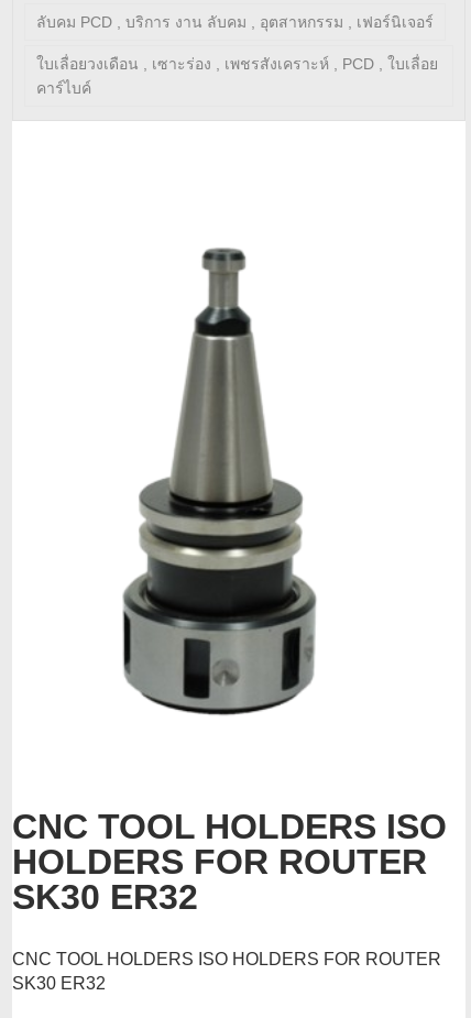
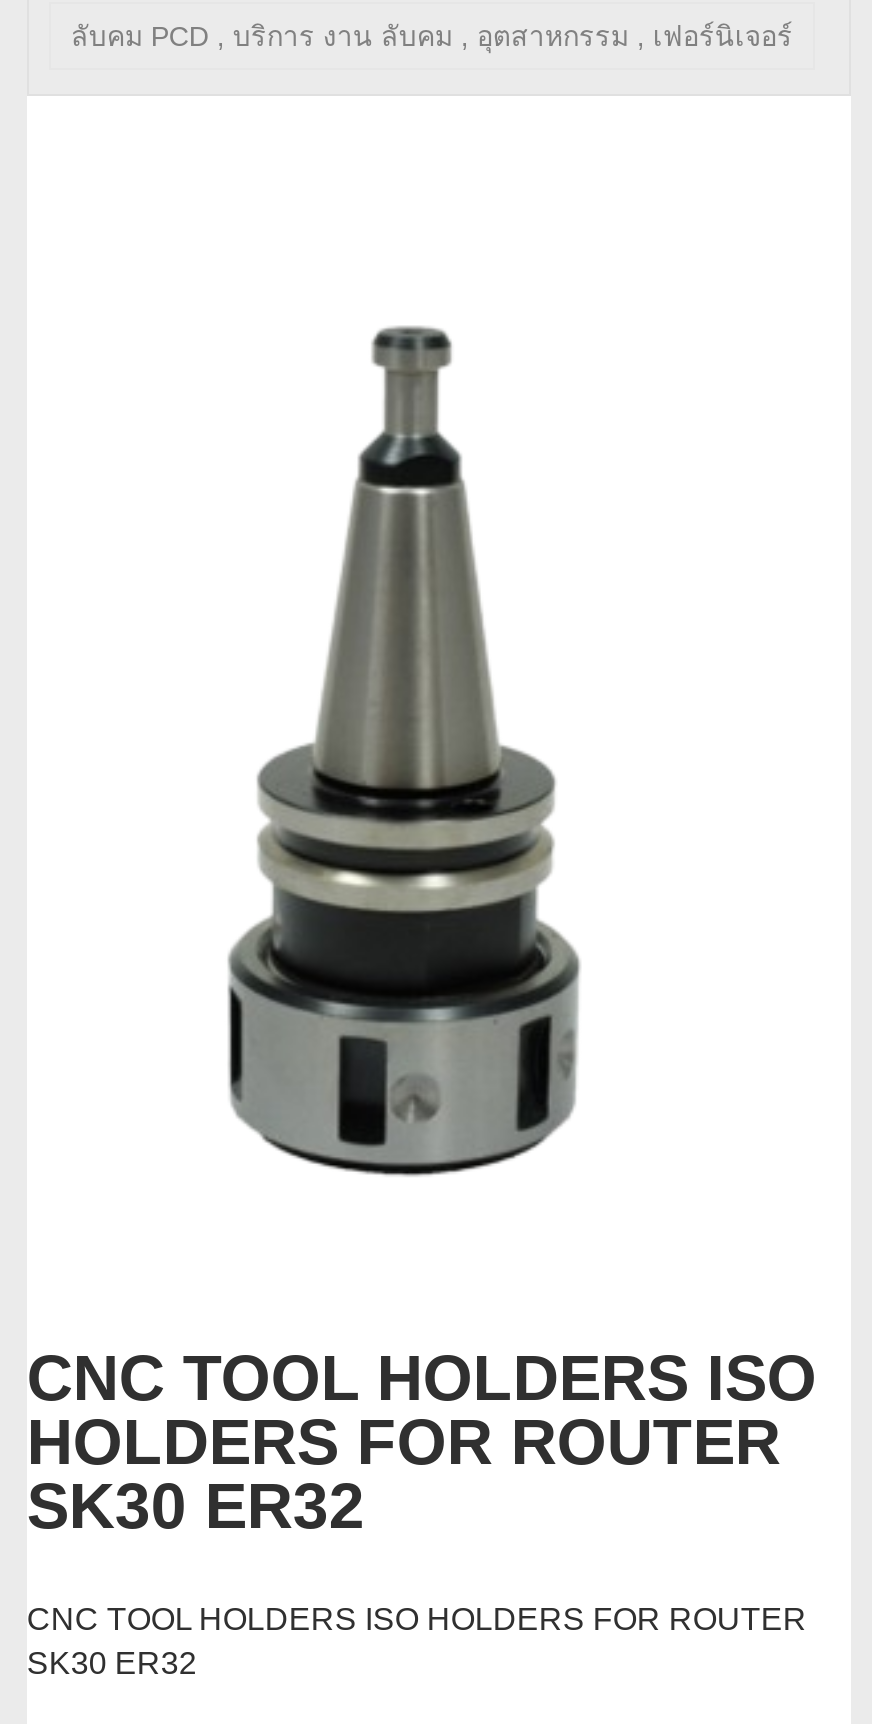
[36,55,438,97] ใบเลื่อยวงเดือน , เซาะร่อง , เพชรสังเคราะห์ , PCD , ใบเลื่อย | คาร์ไบค์ -> none

